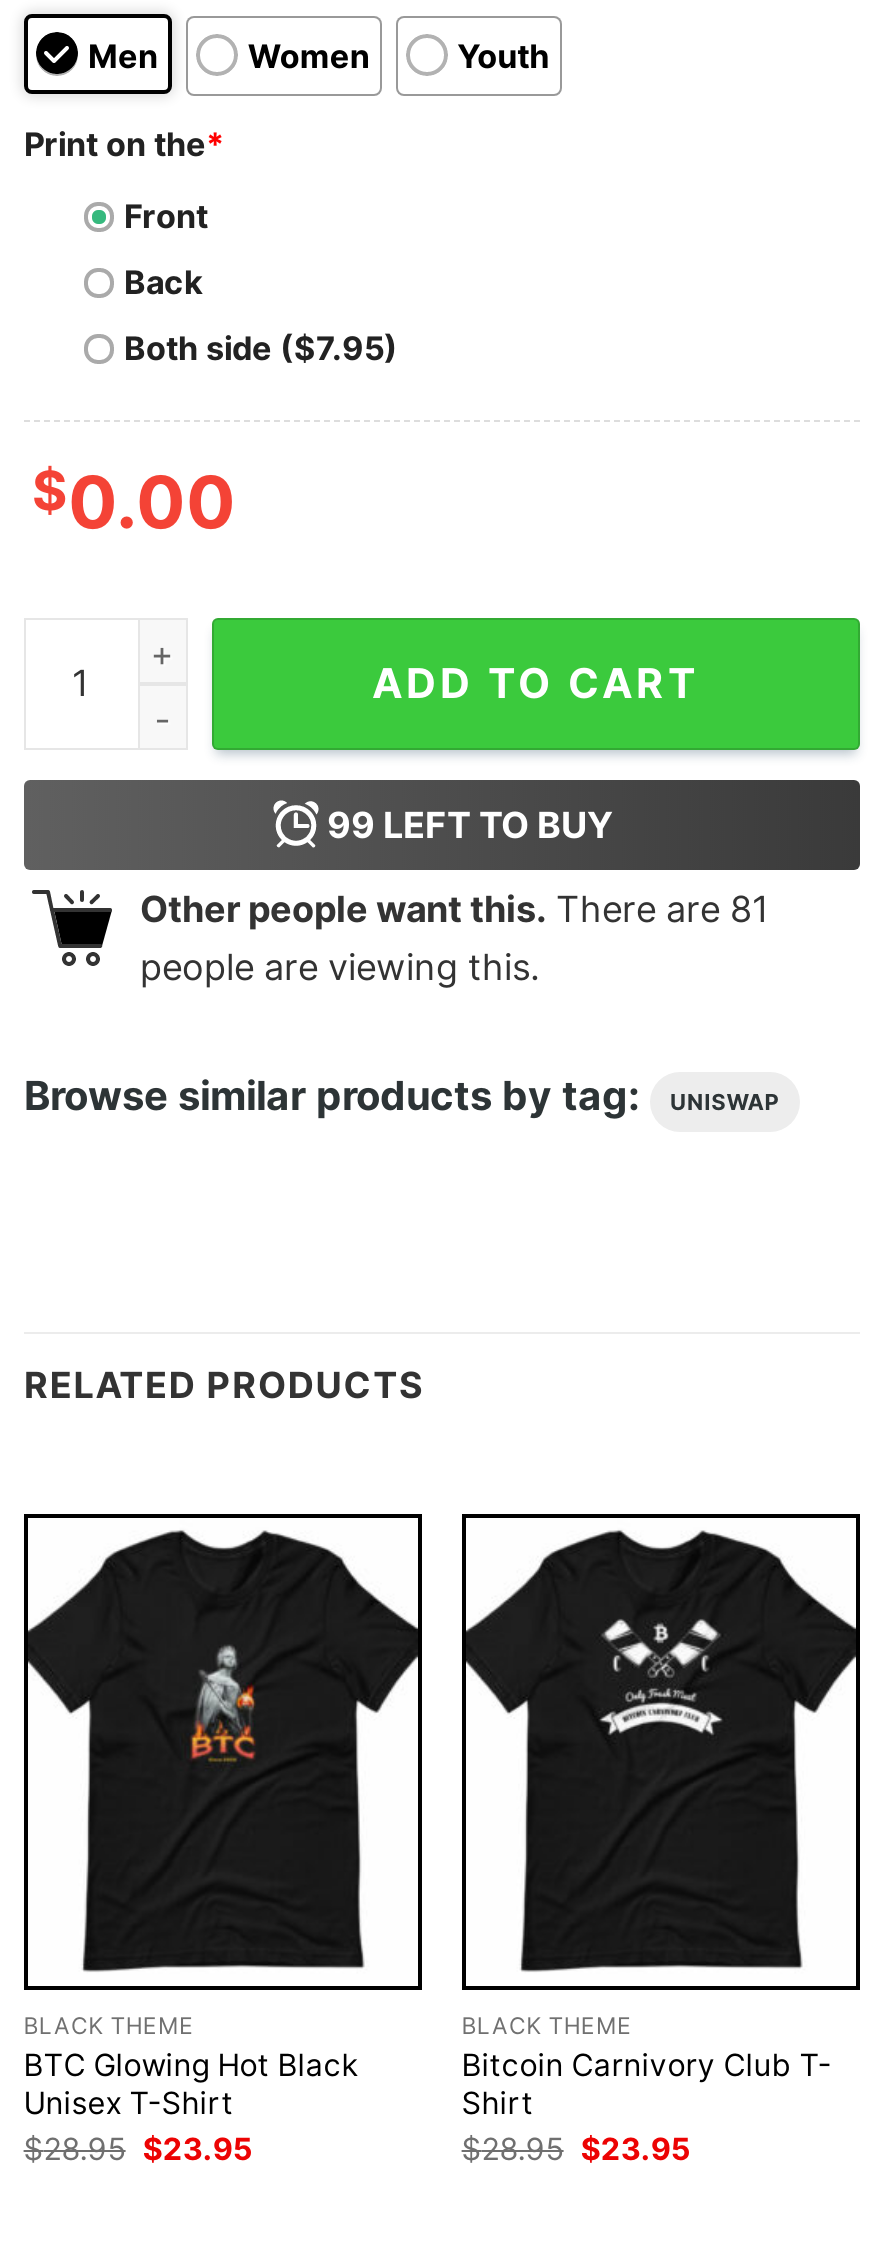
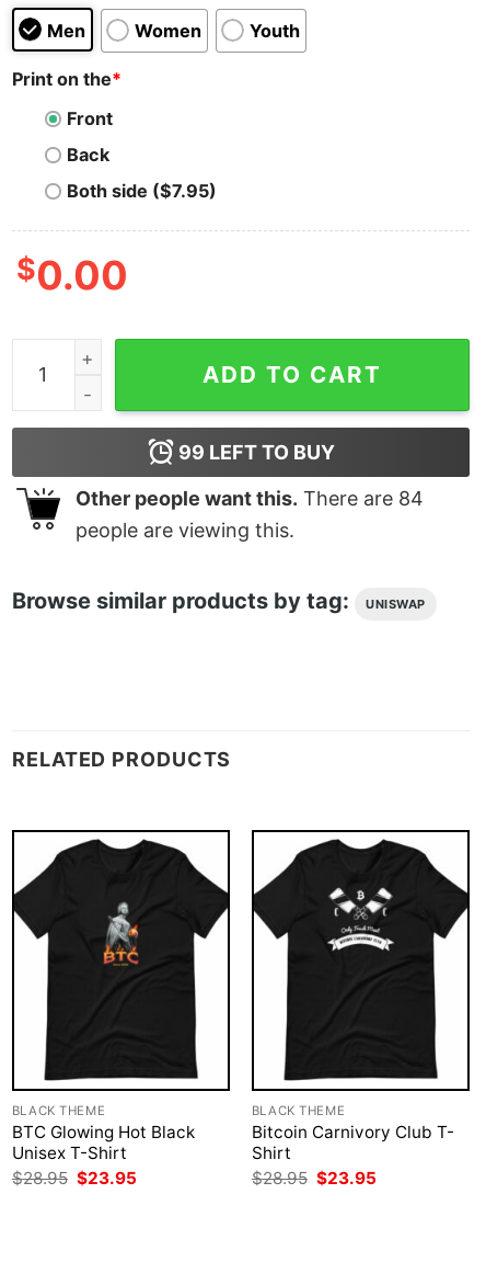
[140,888,768,930] Other people want this. There are 81 -> [76,487,424,510] Other people want this. There are 84

